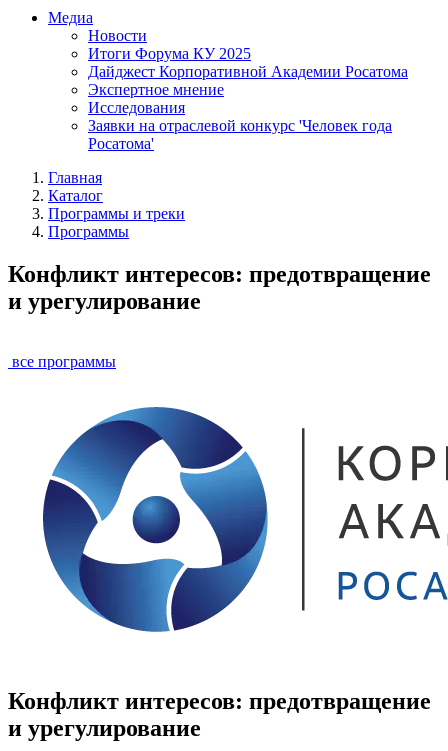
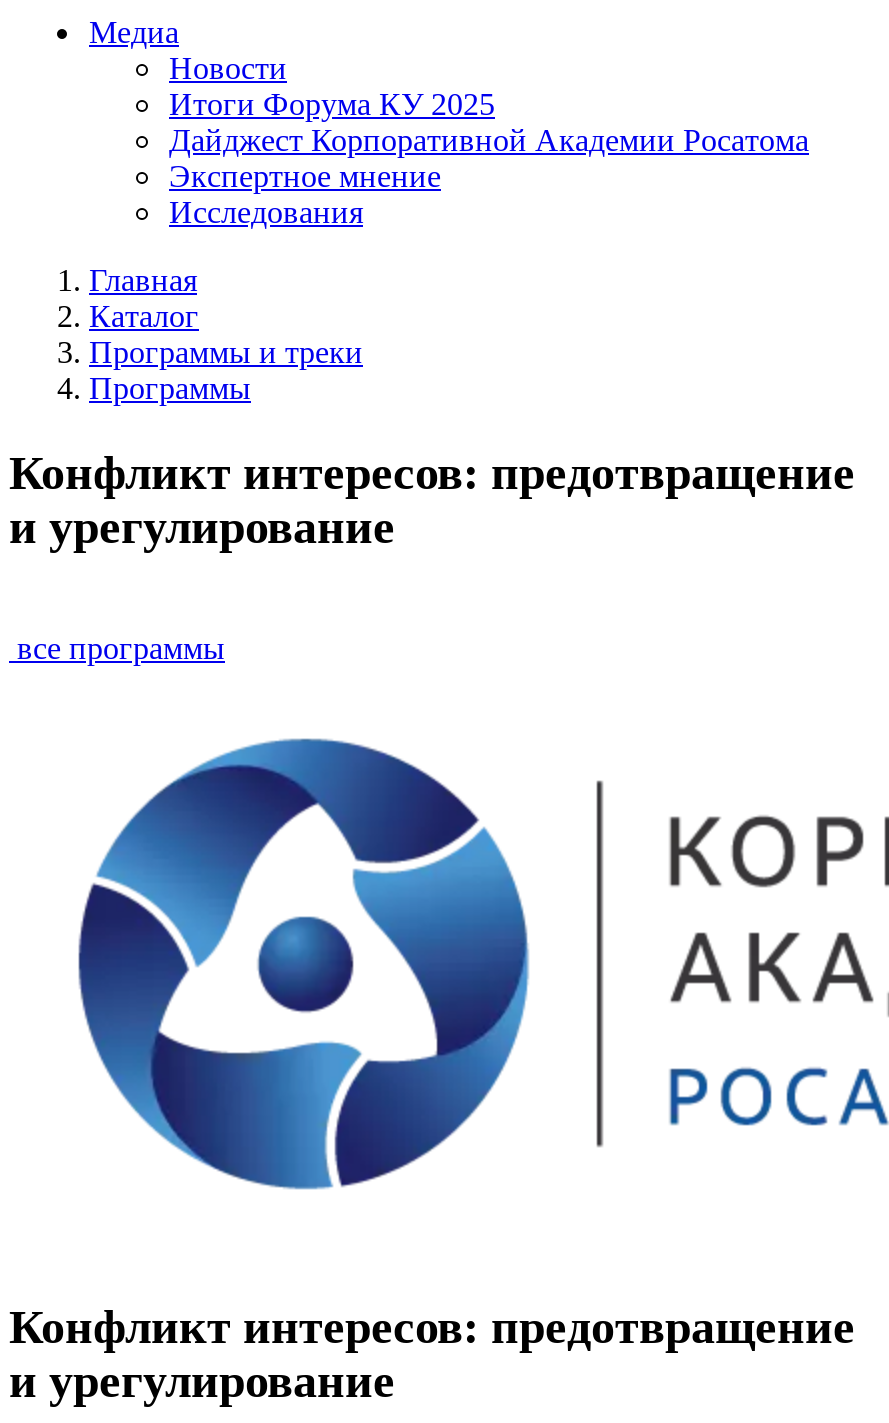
[88,117,392,152] Заявки на отраслевой конкурс 'Человек года | Росатома' -> none

